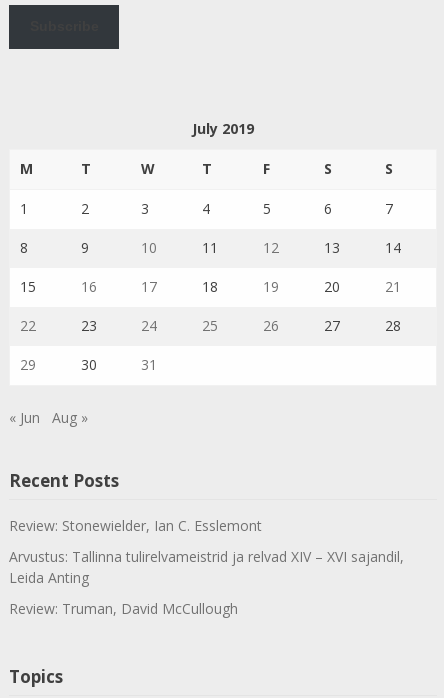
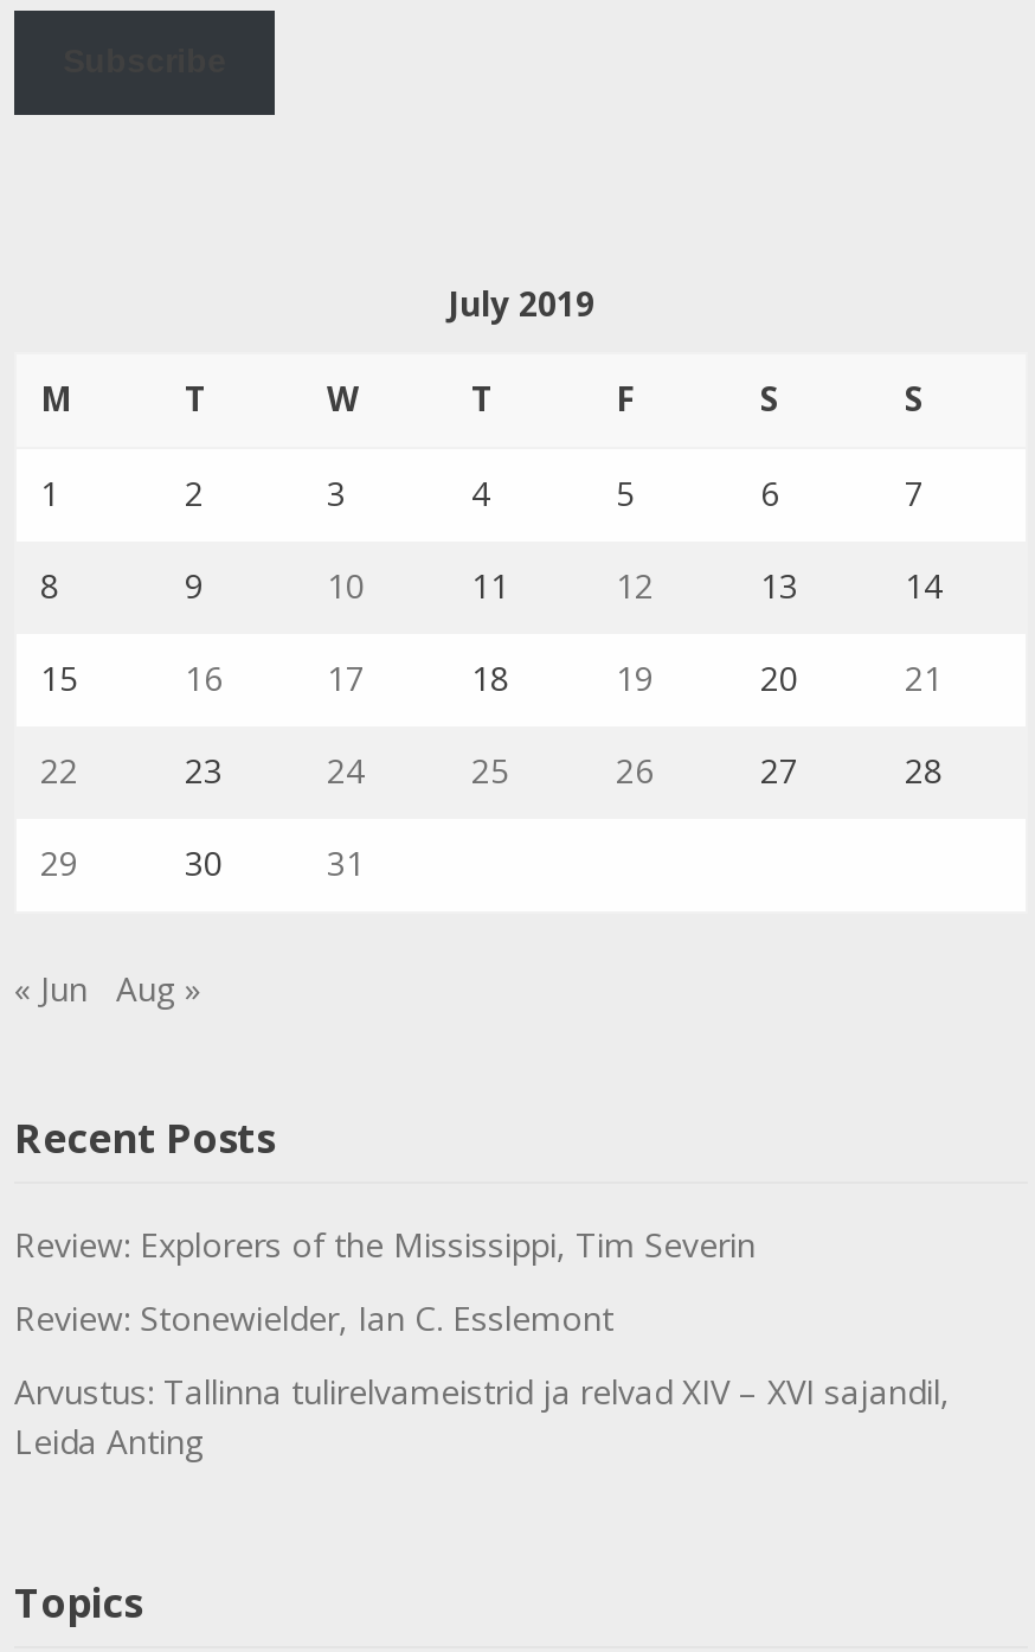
none -> [14,1221,756,1266] Review: Explorers of the Mississippi, Tim Severin
moved [9,516,404,587] -> [14,1295,950,1463]: Review: Stonewielder, Ian C. Esslemont | Arvustus: Tallinna tulirelvameistrid ja relvad XIV – XVI sajandil, | Leida Anting
[9,599,238,618] Review: Truman, David McCullough -> none

